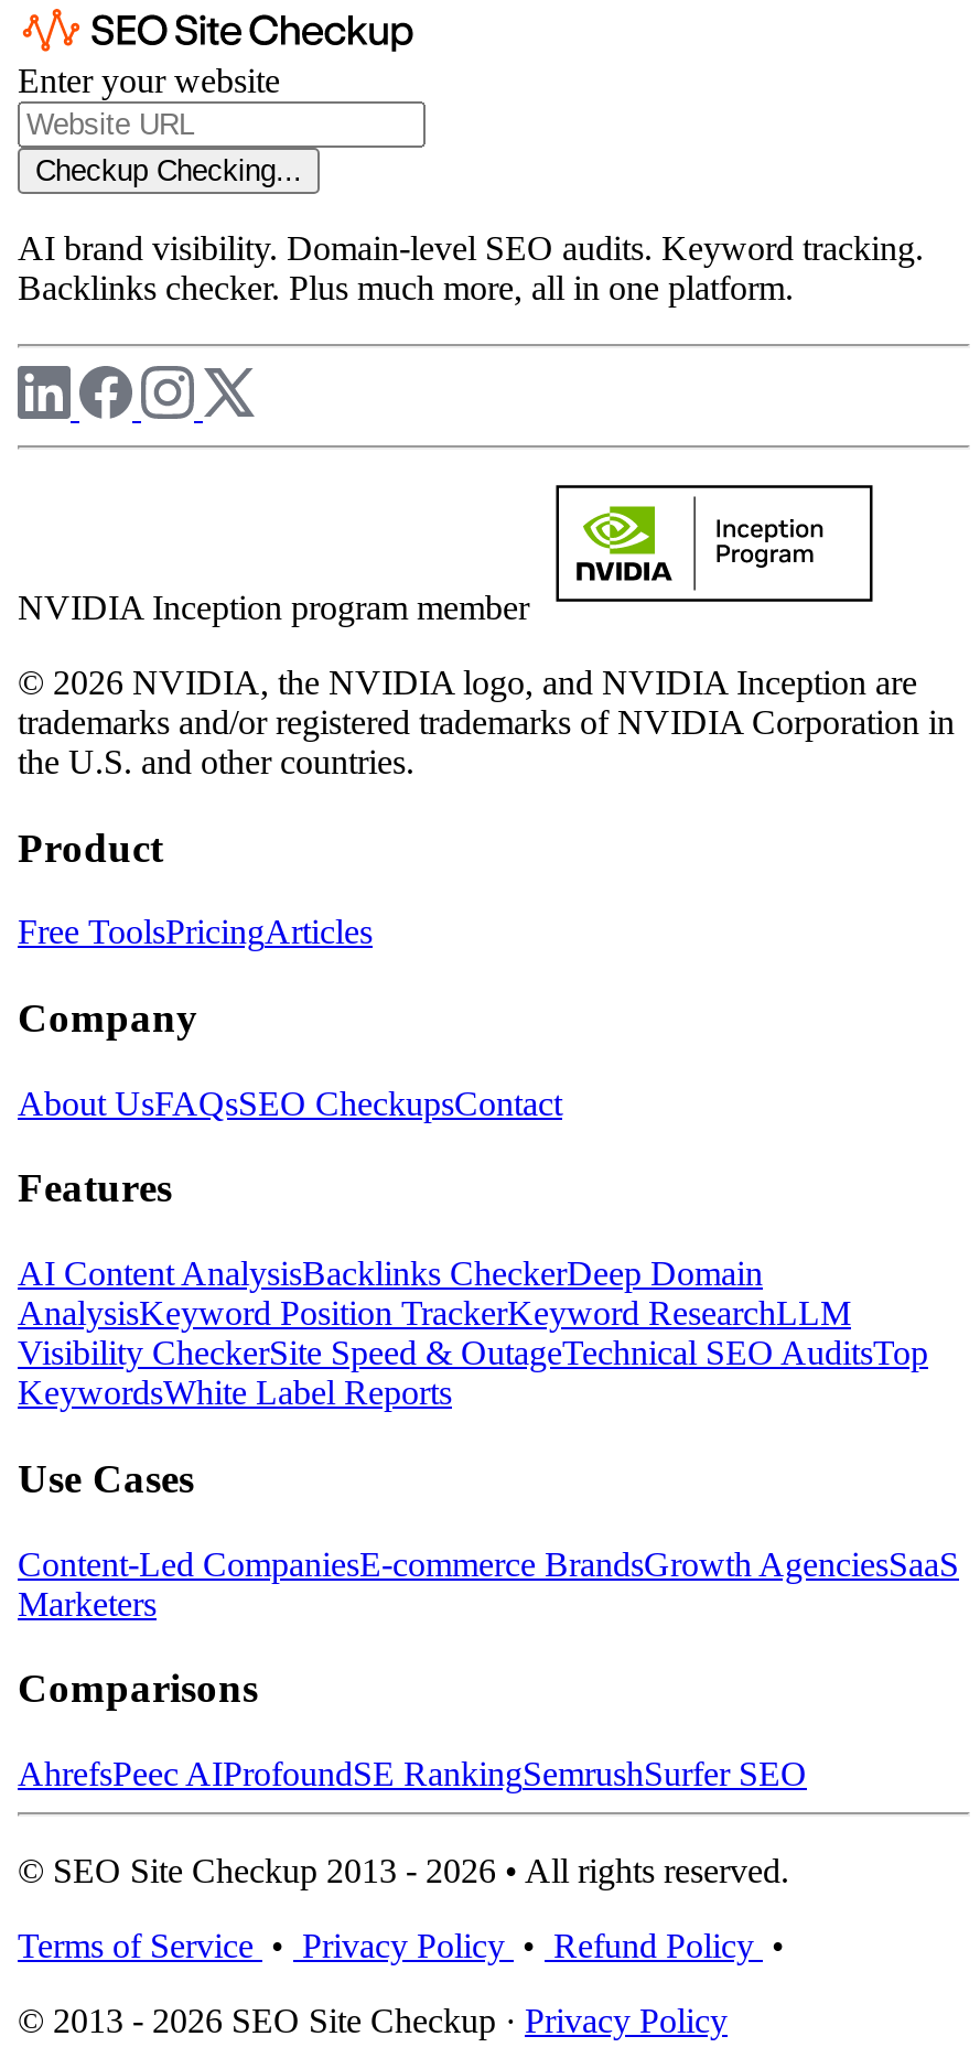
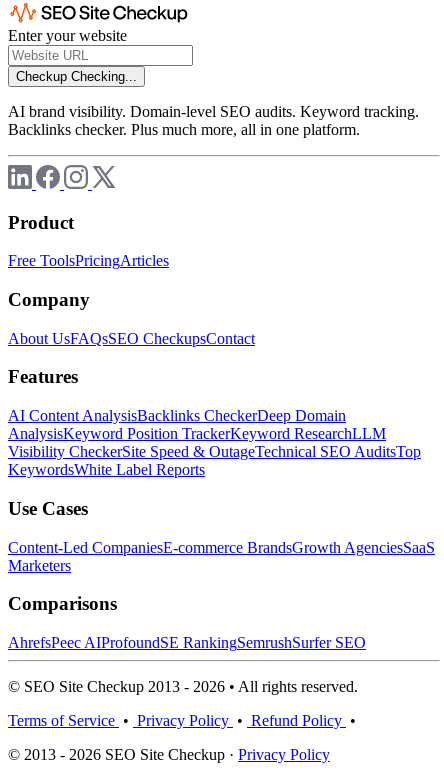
[18,483,955,780] [image] | NVIDIA Inception program member | © 2026 NVIDIA, the NVIDIA logo, and NVIDIA Inception are | trademarks and/or registered trademarks of NVIDIA Corporation in | the U.S. and other countries. -> none

